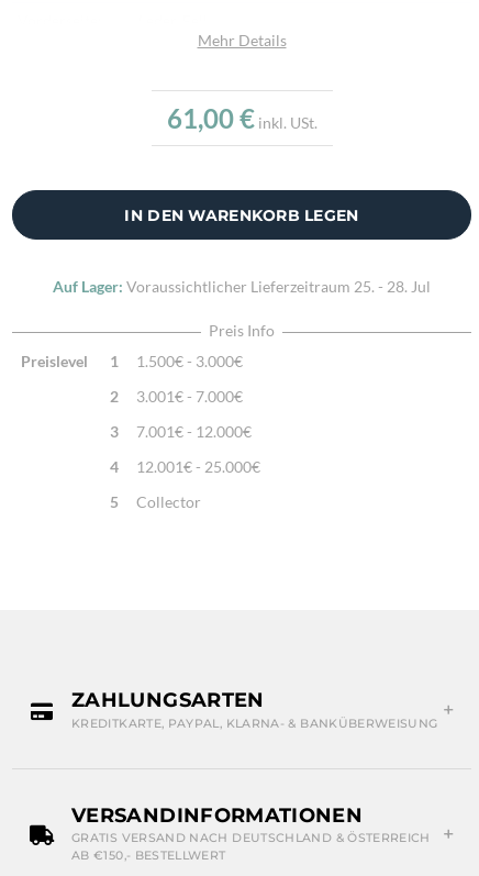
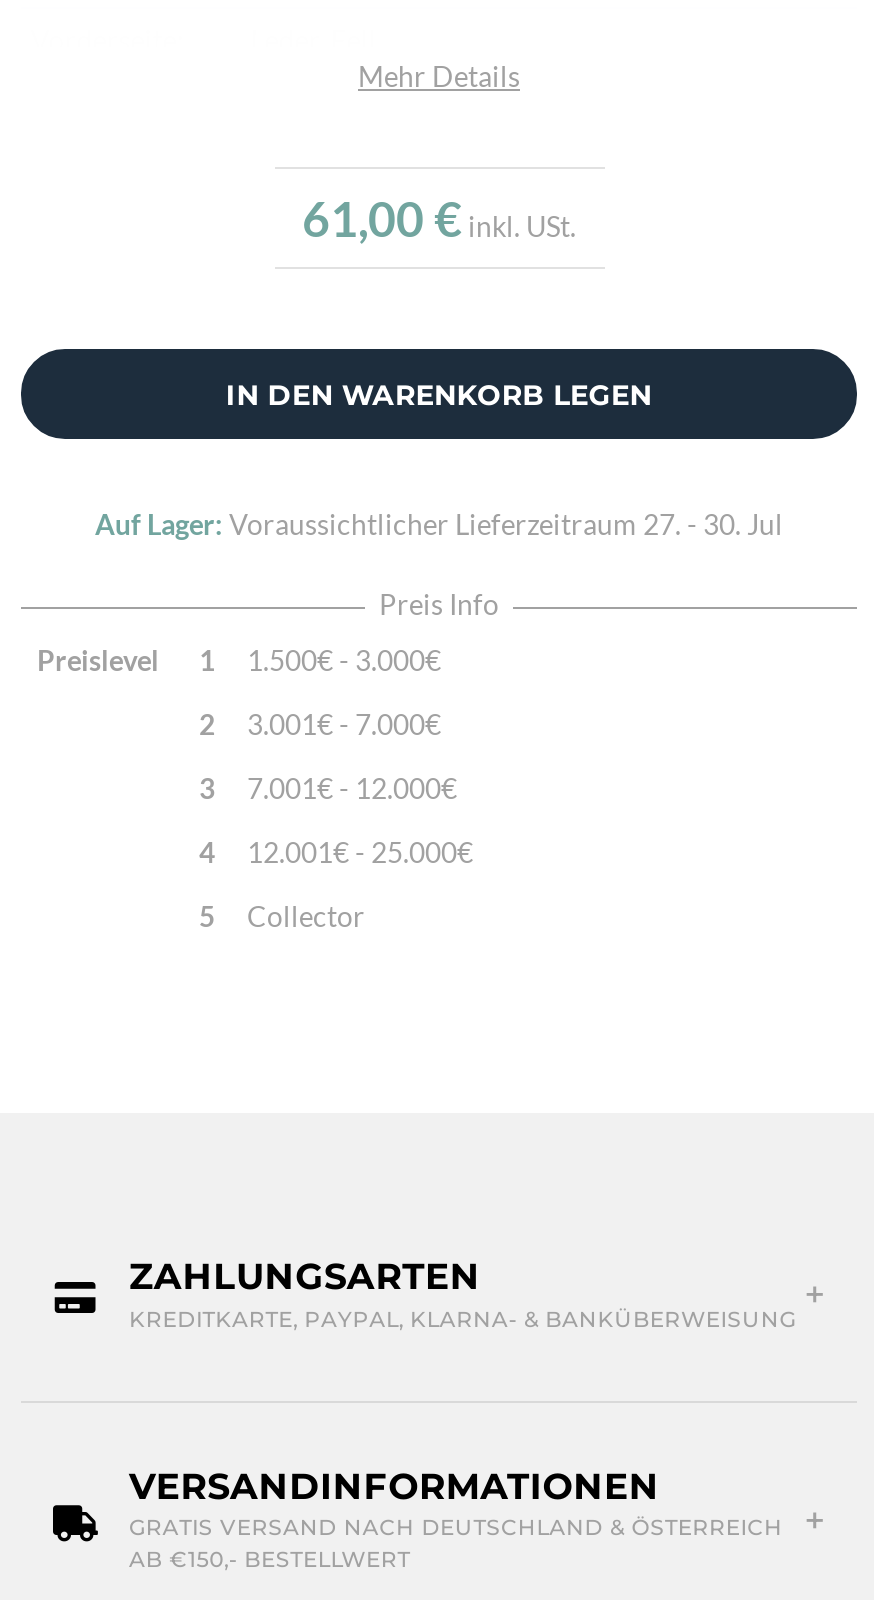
[53,277,431,296] Auf Lager: Voraussichtlicher Lieferzeitraum 25. - 28. Jul -> [95,507,783,541] Auf Lager: Voraussichtlicher Lieferzeitraum 27. - 30. Jul

